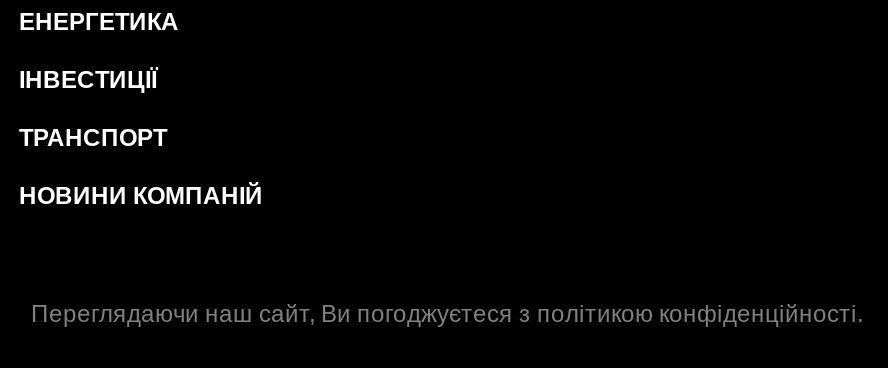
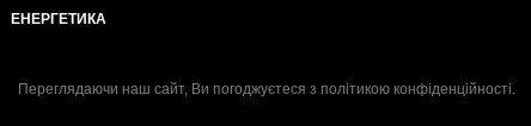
[19,66,263,210] ІНВЕСТИЦІЇ | ТРАНСПОРТ | НОВИНИ КОМПАНІЙ -> none

